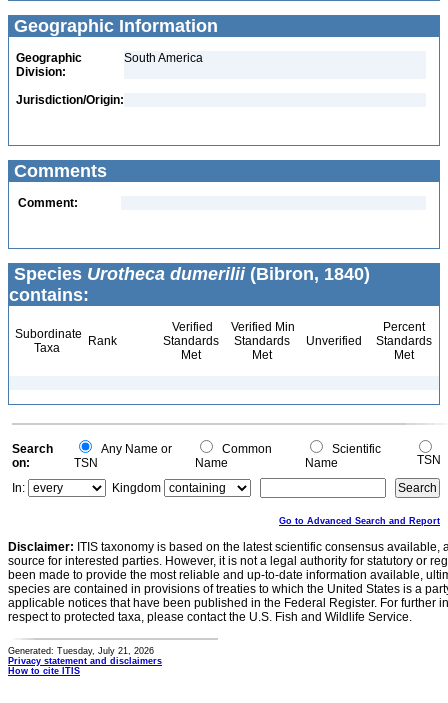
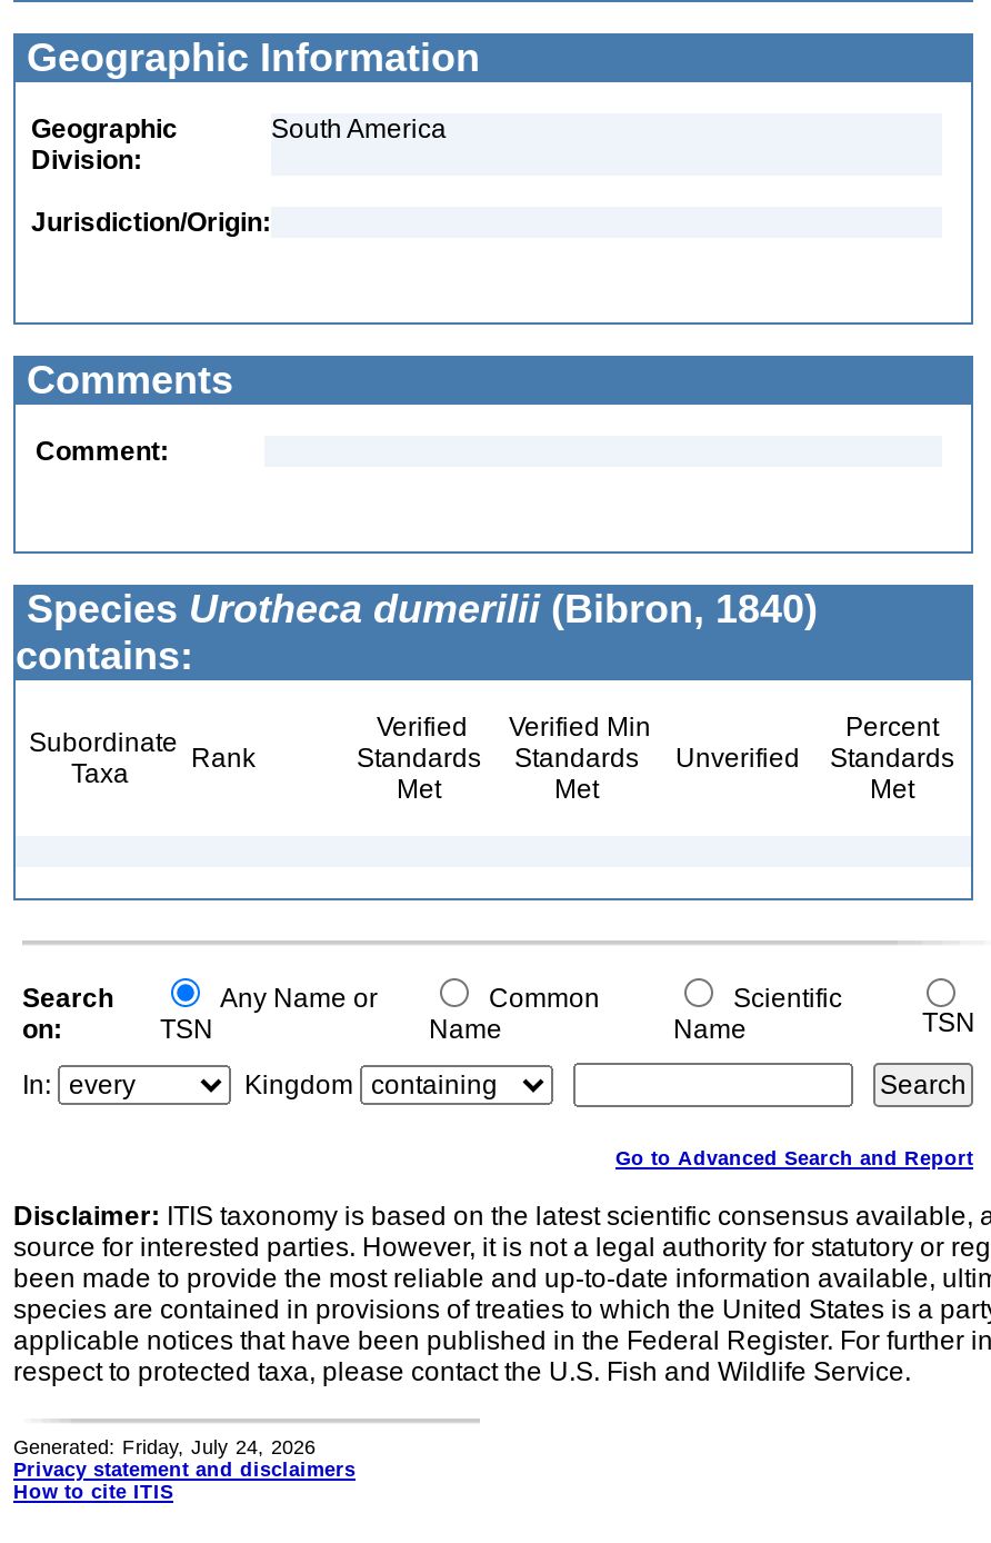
[8,646,154,656] Generated: Tuesday, July 21, 2026 -> [13,1436,316,1459] Generated: Friday, July 24, 2026

